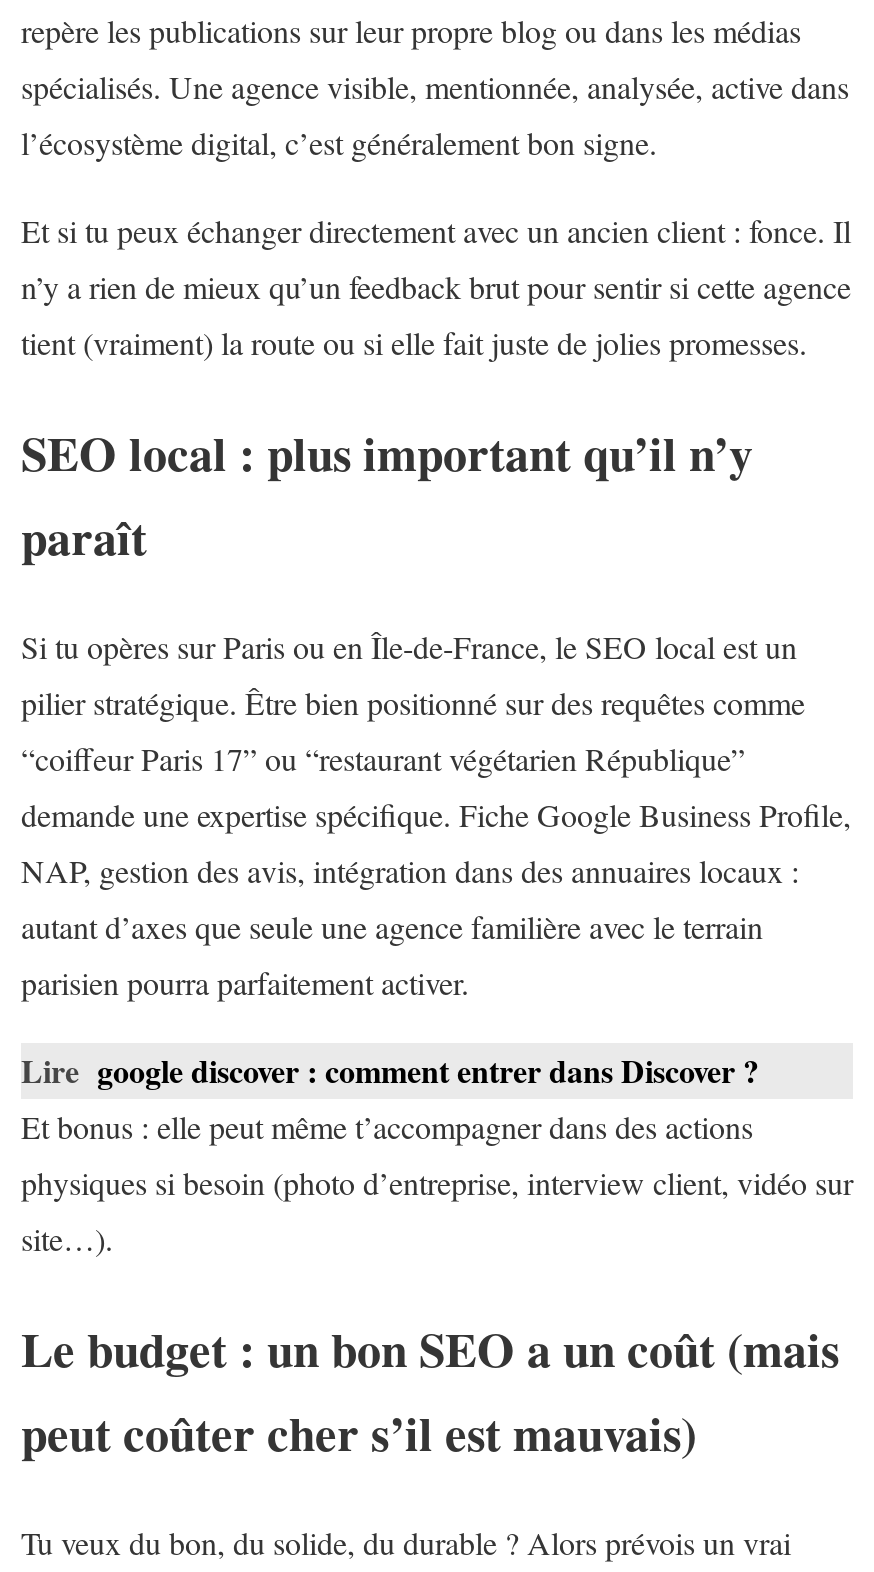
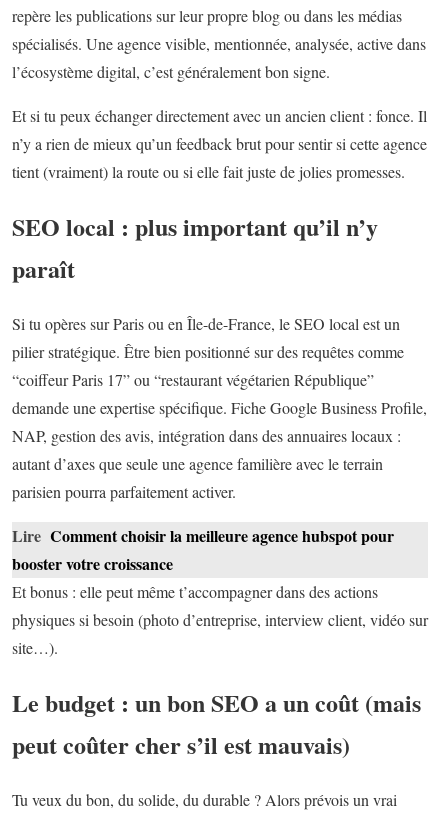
[21,1046,759,1092] Lire google discover : comment entrer dans Discover ? -> [12,524,394,575] Lire Comment choisir la meilleure agence hubspot pour | booster votre croissance

